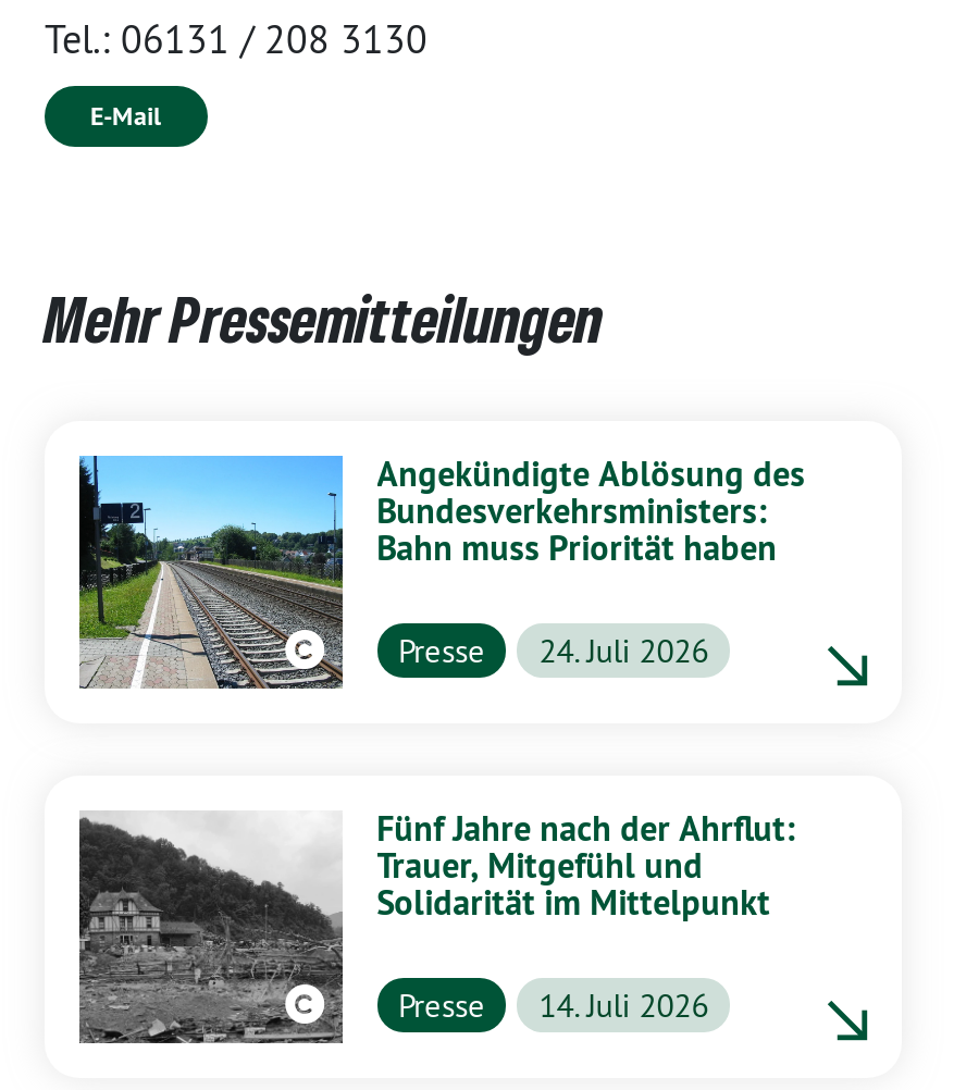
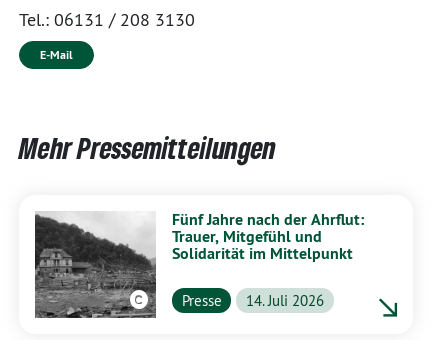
[79,451,805,689] [image] | Angekündigte Ablösung des | Bundesverkehrsministers: | Bahn muss Priorität haben | Presse | 24. Juli 2026 -> none

